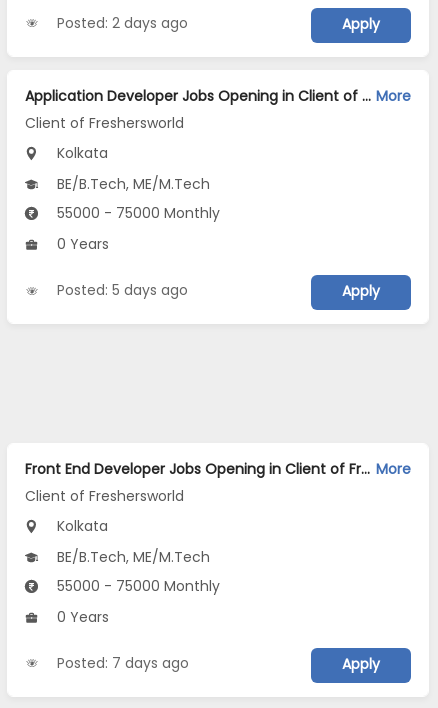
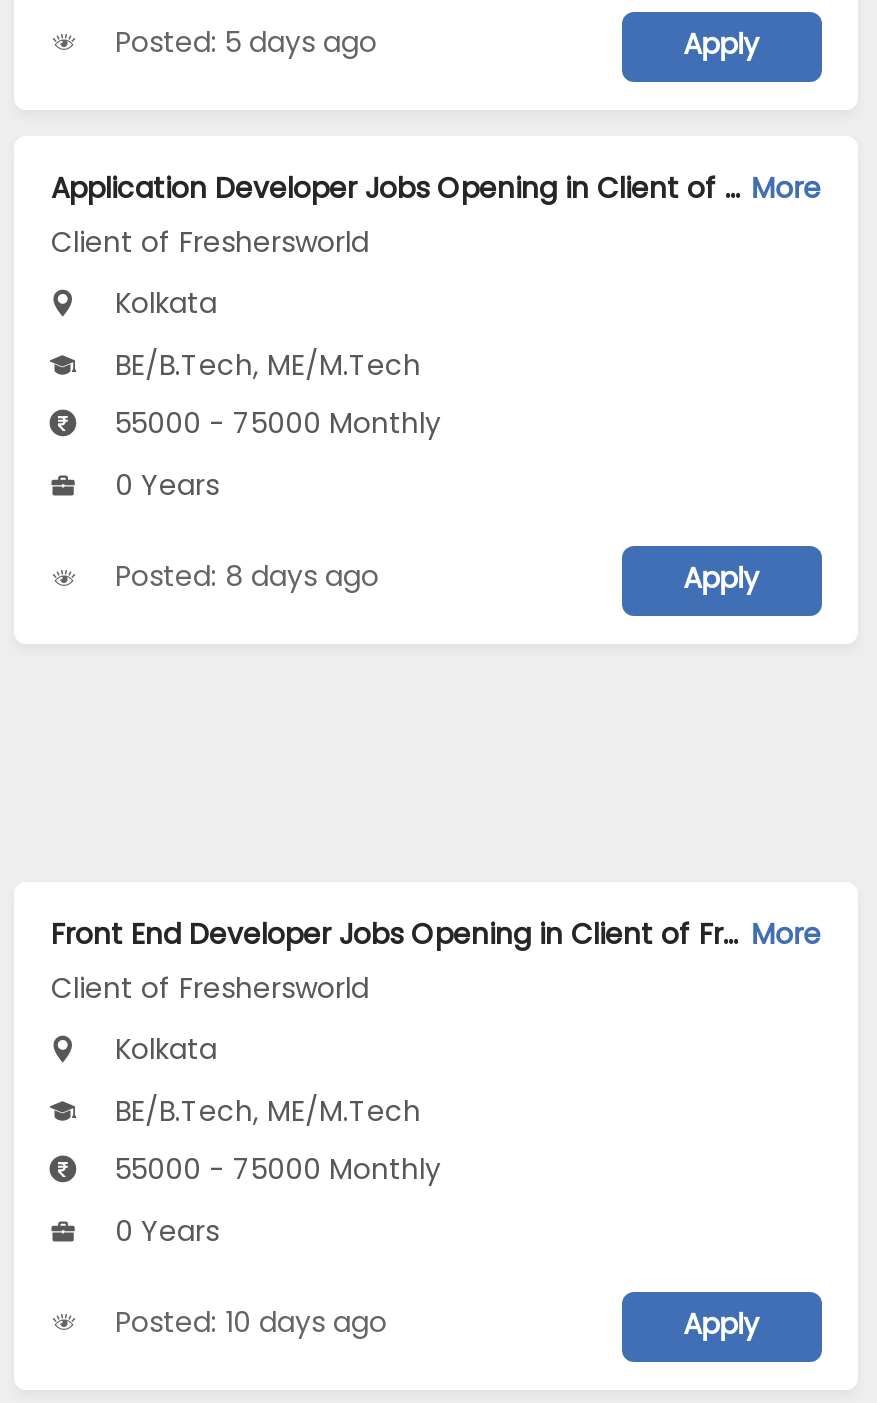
[57,13,188,33] Posted: 2 days ago -> none
none -> [115,557,379,597] Posted: 8 days ago
moved [57,280,188,300] -> [115,22,377,62]: Posted: 5 days ago
[57,653,189,673] Posted: 7 days ago -> [115,1301,387,1341] Posted: 10 days ago

